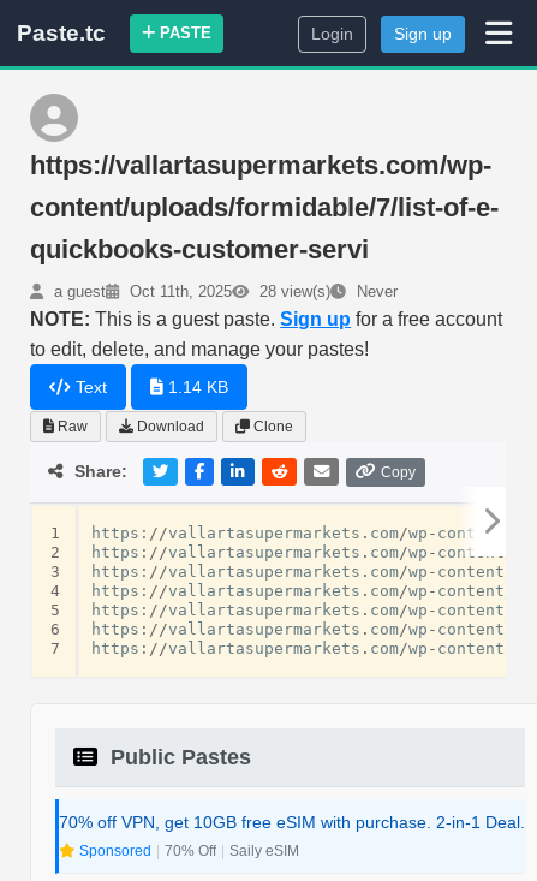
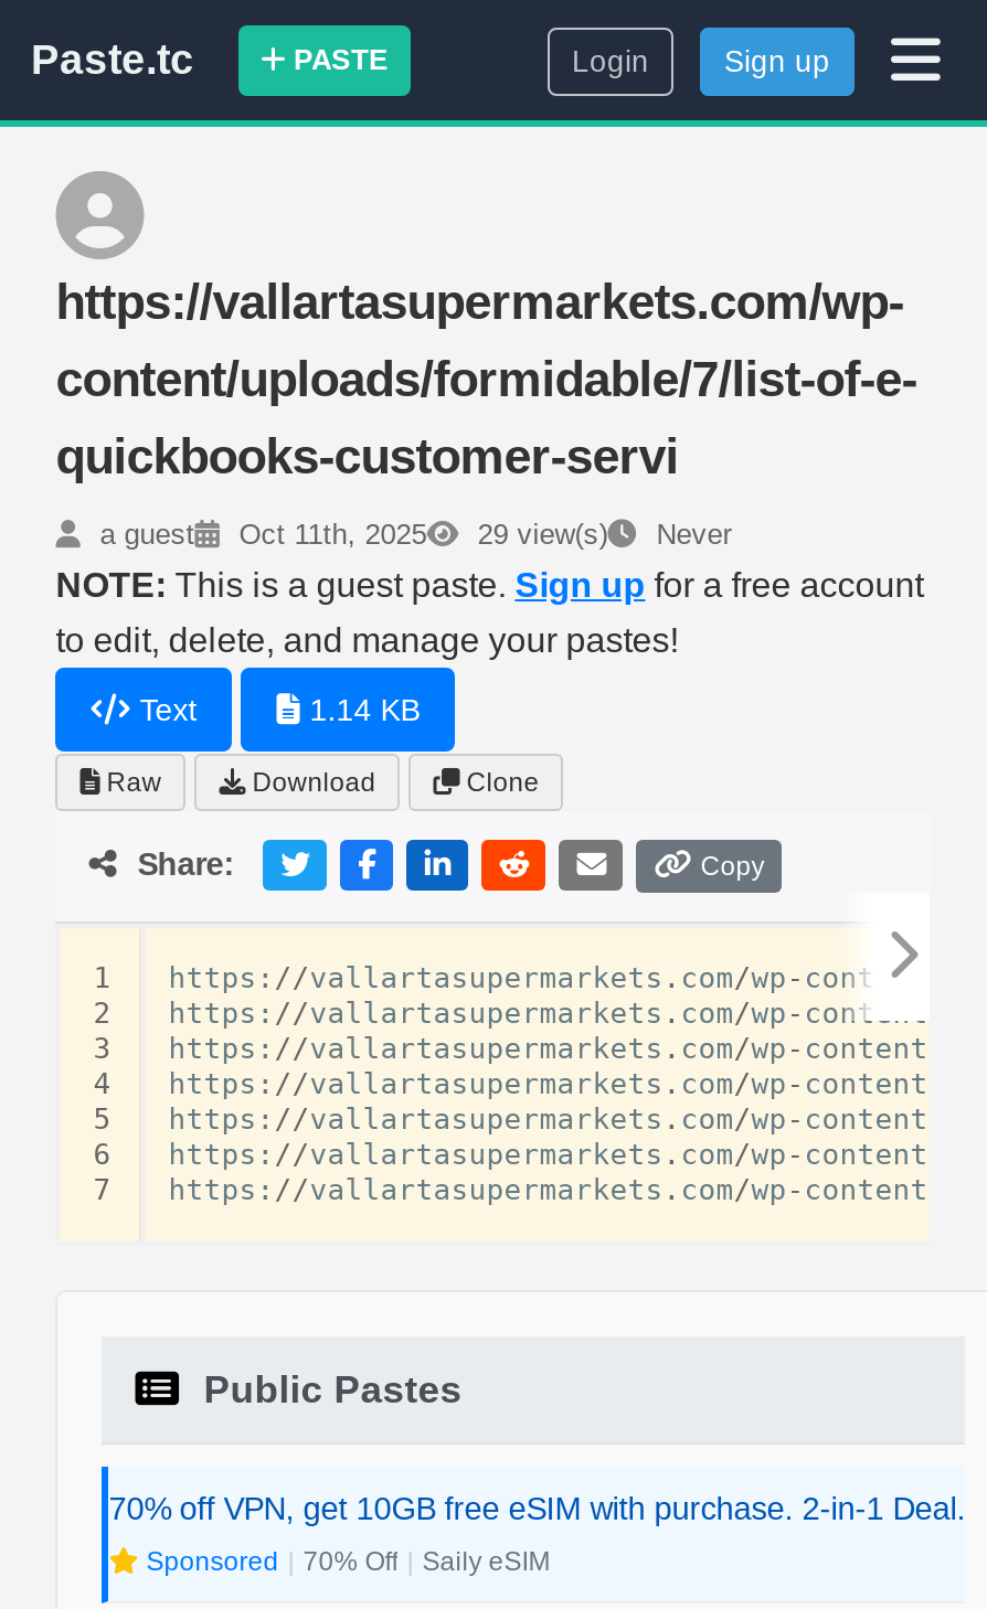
[49,282,398,300] a guest Oct 11th, 2025 28 view(s) Never -> [91,518,731,551] a guest Oct 11th, 2025 29 view(s) Never

